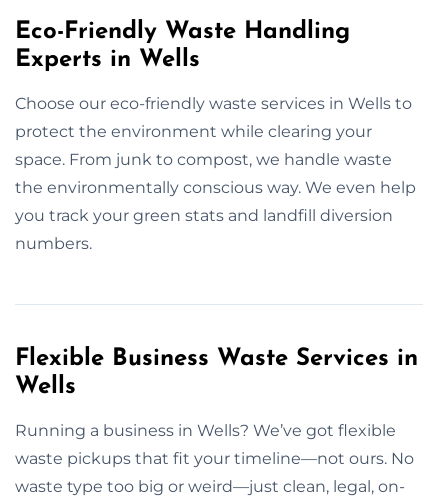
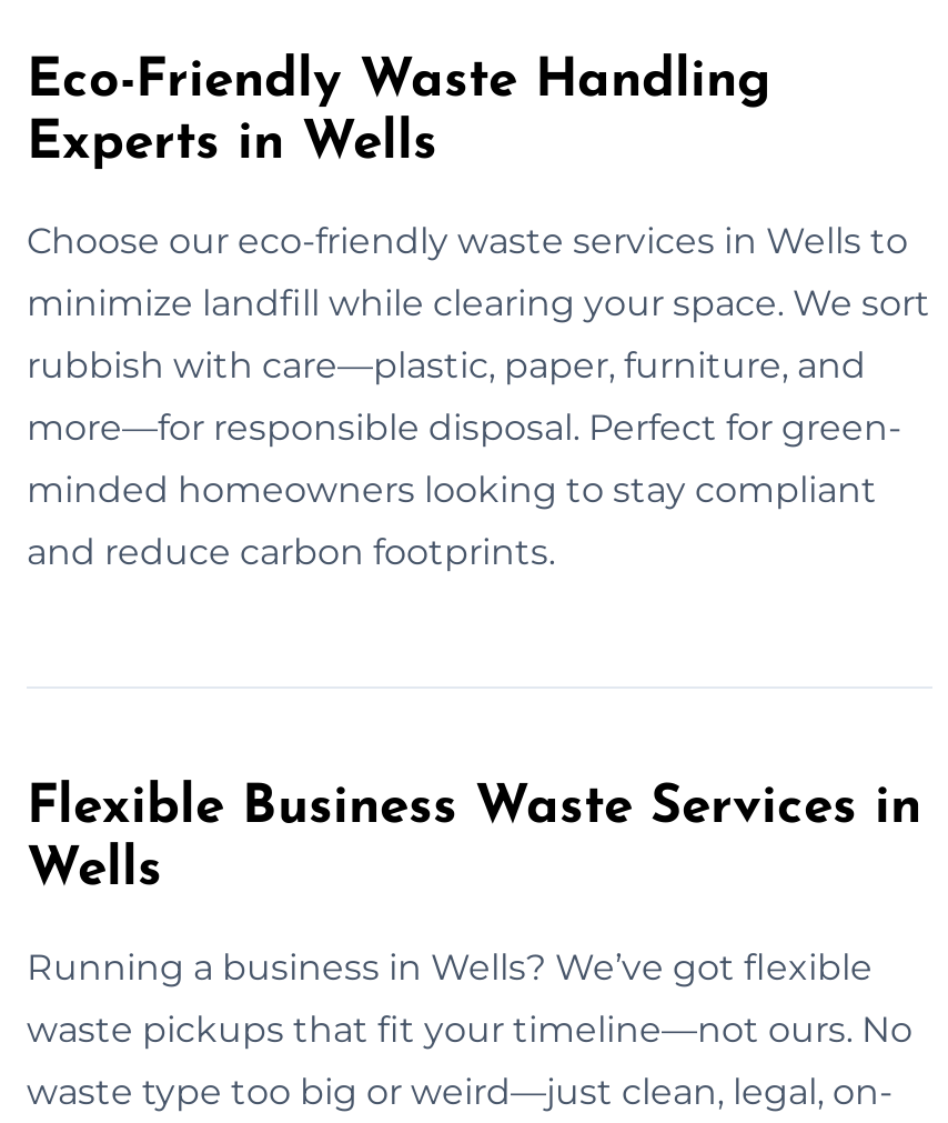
[15,122,372,141] protect the environment while clearing your -> [27,281,930,324] minimize landfill while clearing your space. We sort
[15,150,392,169] space. From junk to compost, we handle waste -> [27,344,866,386] rubbish with care—plastic, paper, furniture, and
[15,178,416,197] the environmentally conscious way. We even help -> [27,406,901,448] more—for responsible disposal. Perfect for green-
[15,206,393,225] you track your green stats and landfill diversion -> [27,468,877,510] minded homeowners looking to stay compliant
[15,234,92,253] numbers. -> [27,530,555,572] and reduce carbon footprints.

